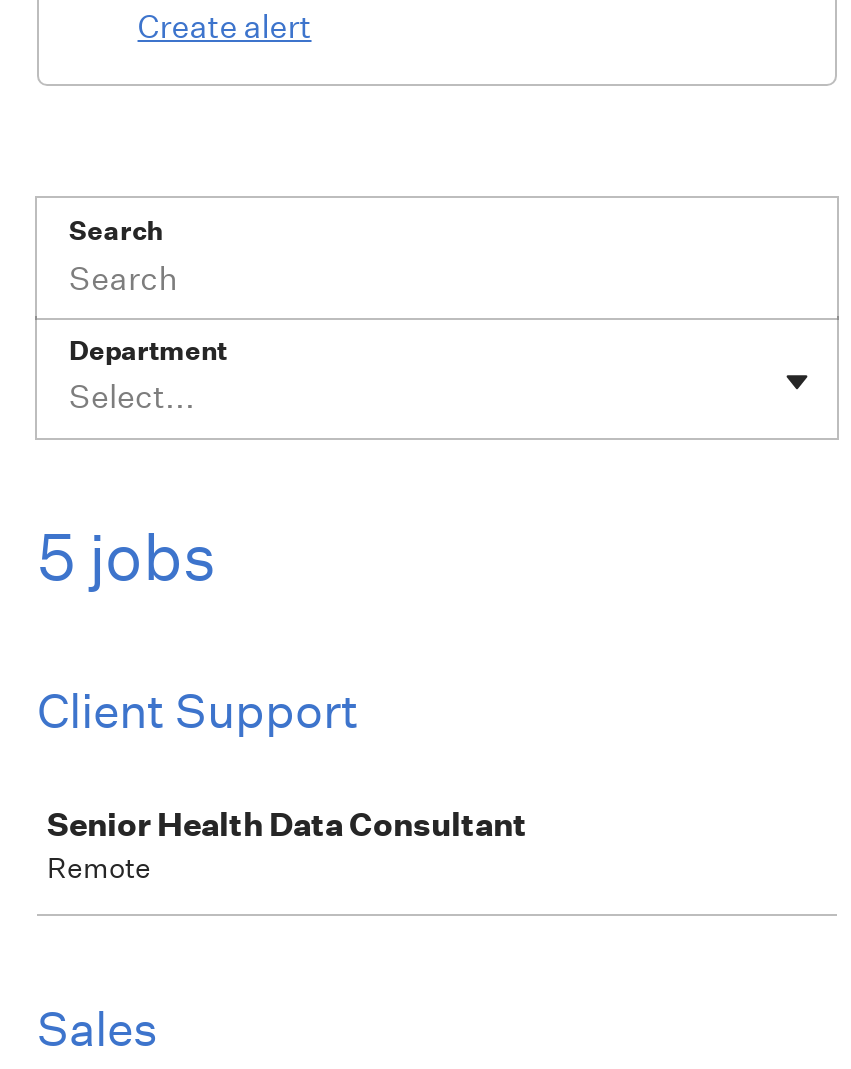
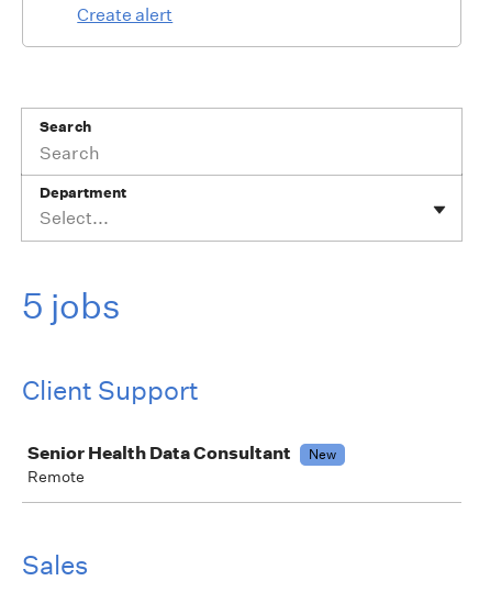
none -> [309,445,336,463] New

